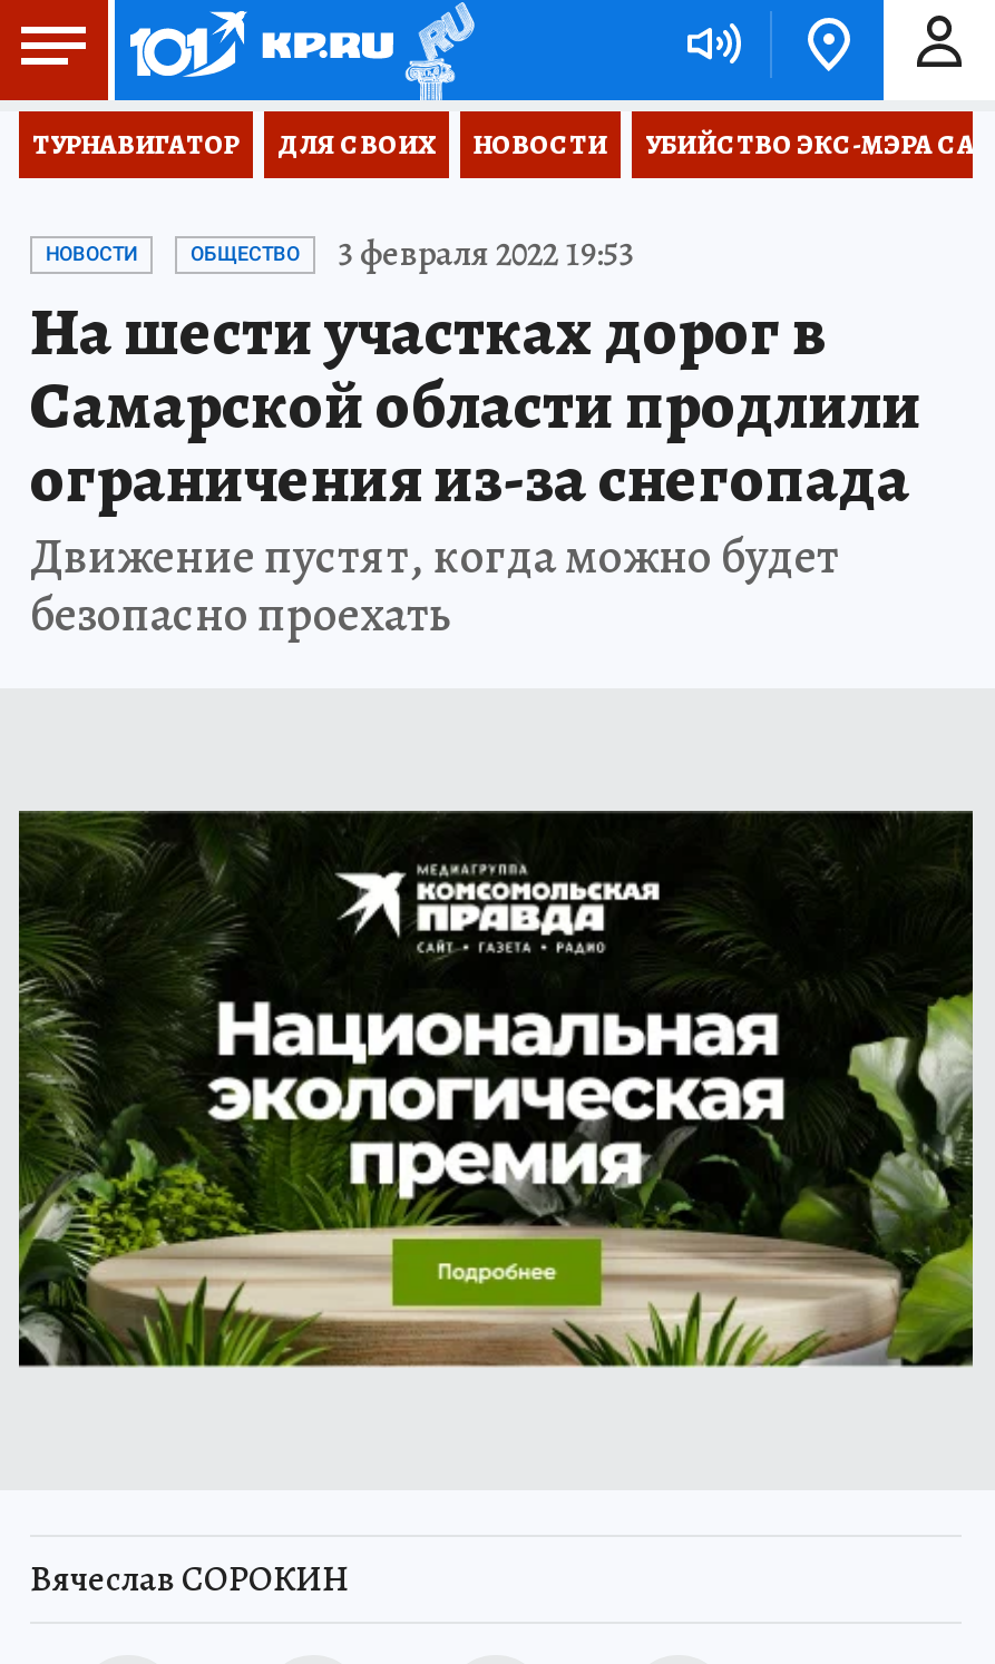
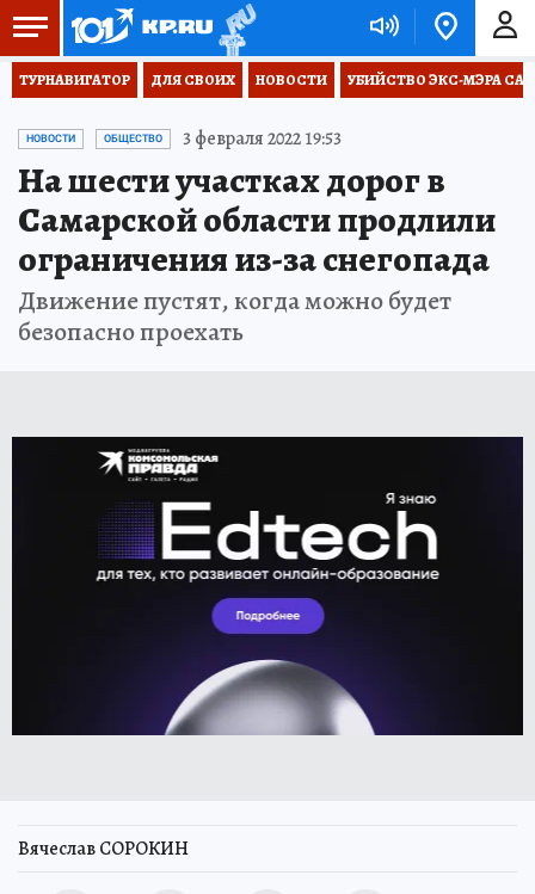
[17,811,975,1370] [image] -> [11,437,524,736] [image]

